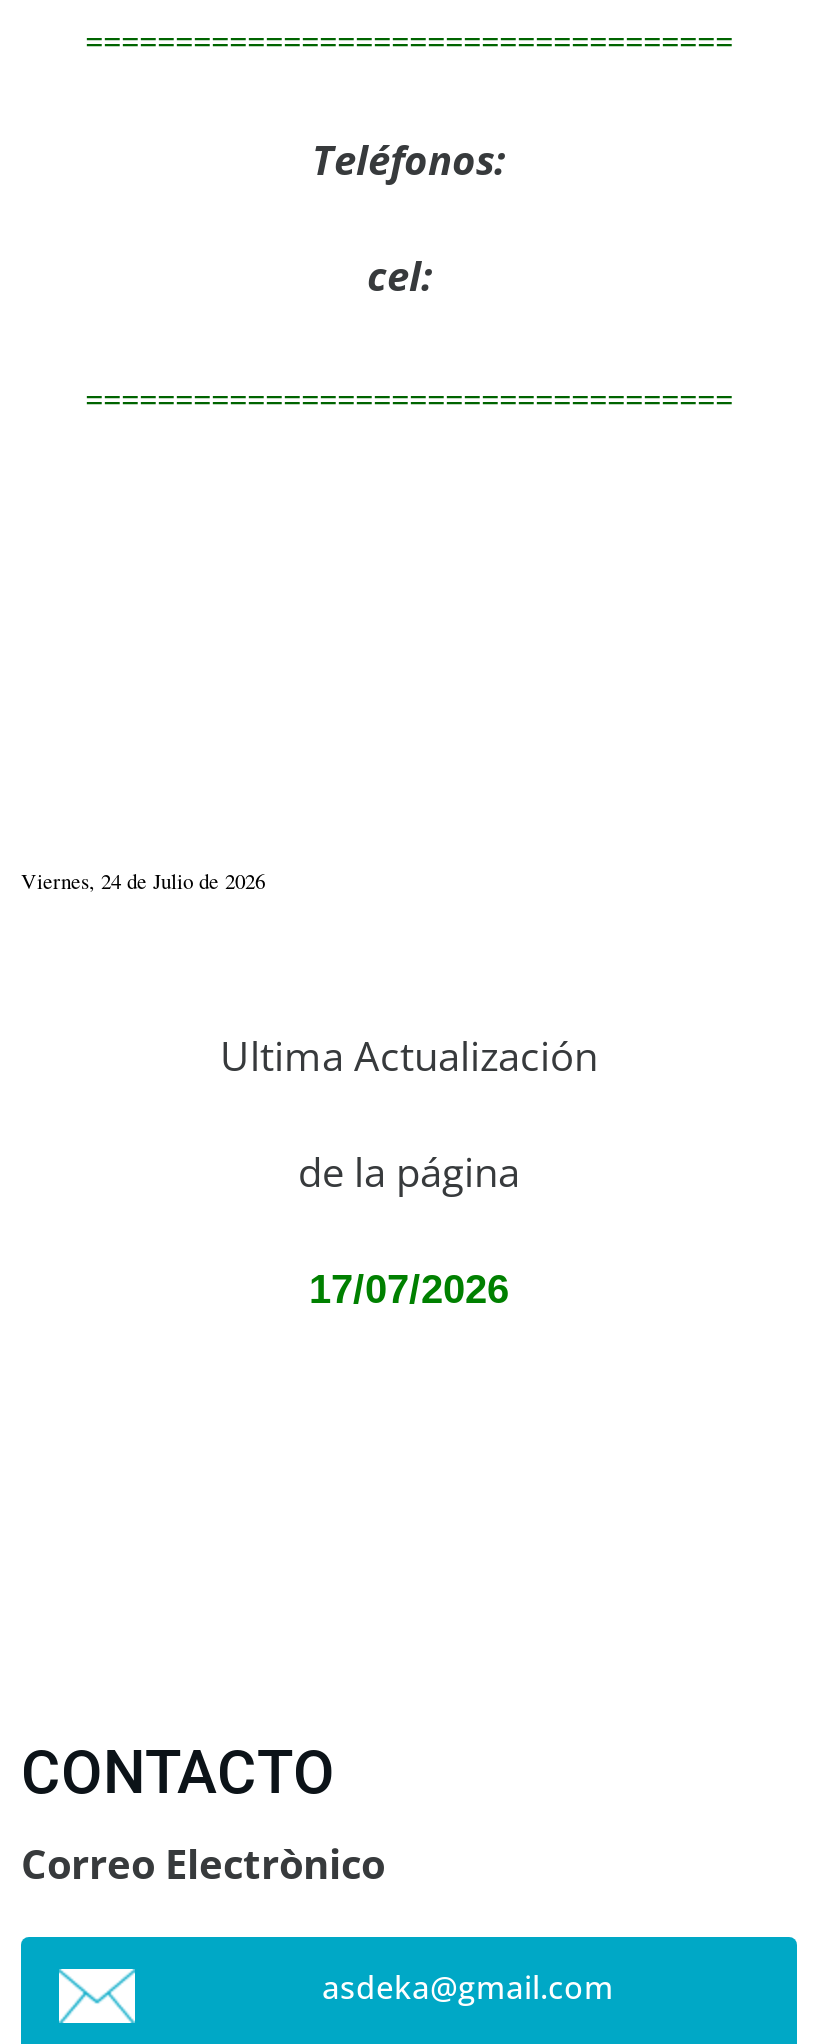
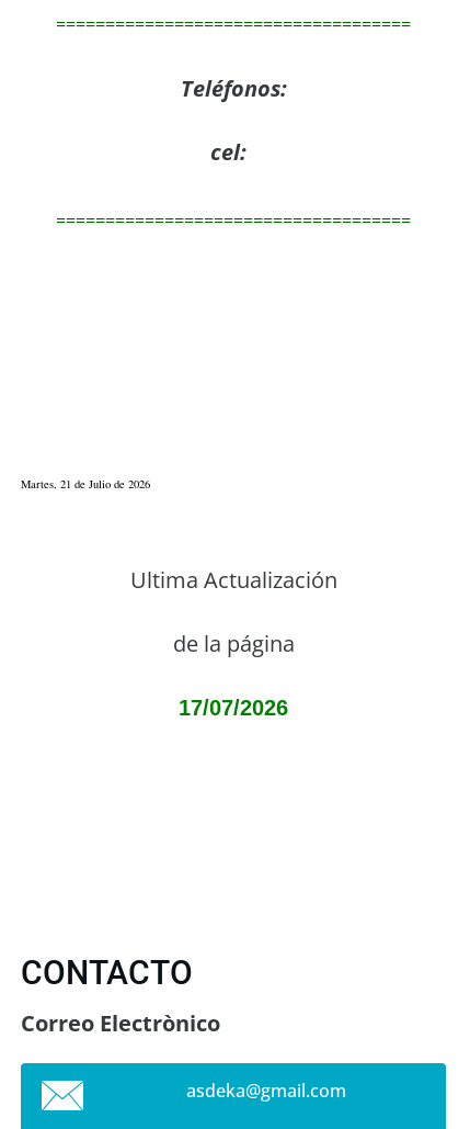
[21,867,265,895] Viernes, 24 de Julio de 2026 -> [21,476,150,492] Martes, 21 de Julio de 2026

